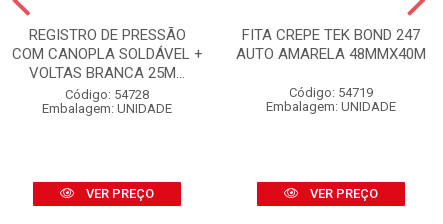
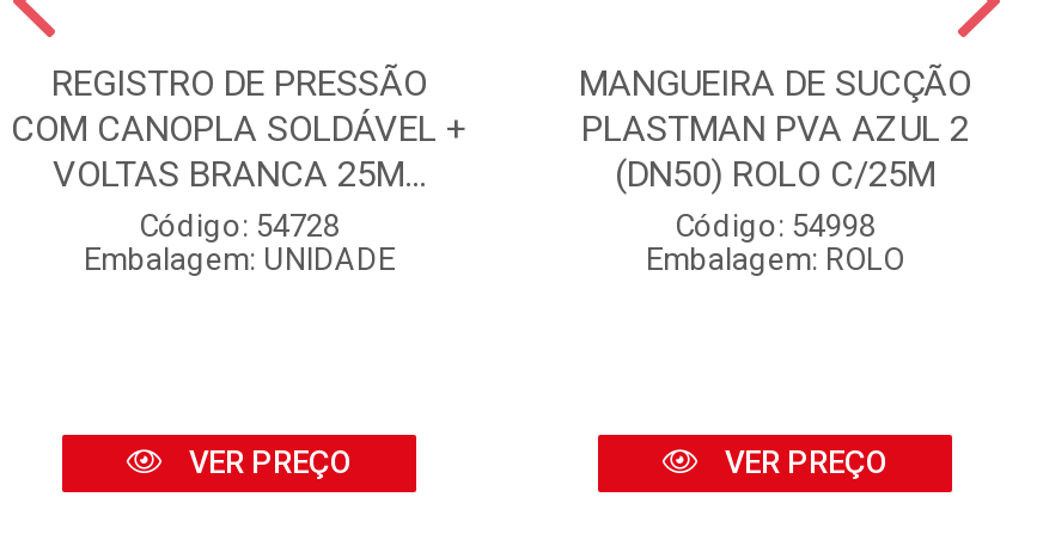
[236,26,426,114] FITA CREPE TEK BOND 247 | AUTO AMARELA 48MMX40M | Código: 54719 | Embalagem: UNIDADE -> [579,61,971,276] MANGUEIRA DE SUCÇÃO | PLASTMAN PVA AZUL 2 | (DN50) ROLO C/25M | Código: 54998 | Embalagem: ROLO

